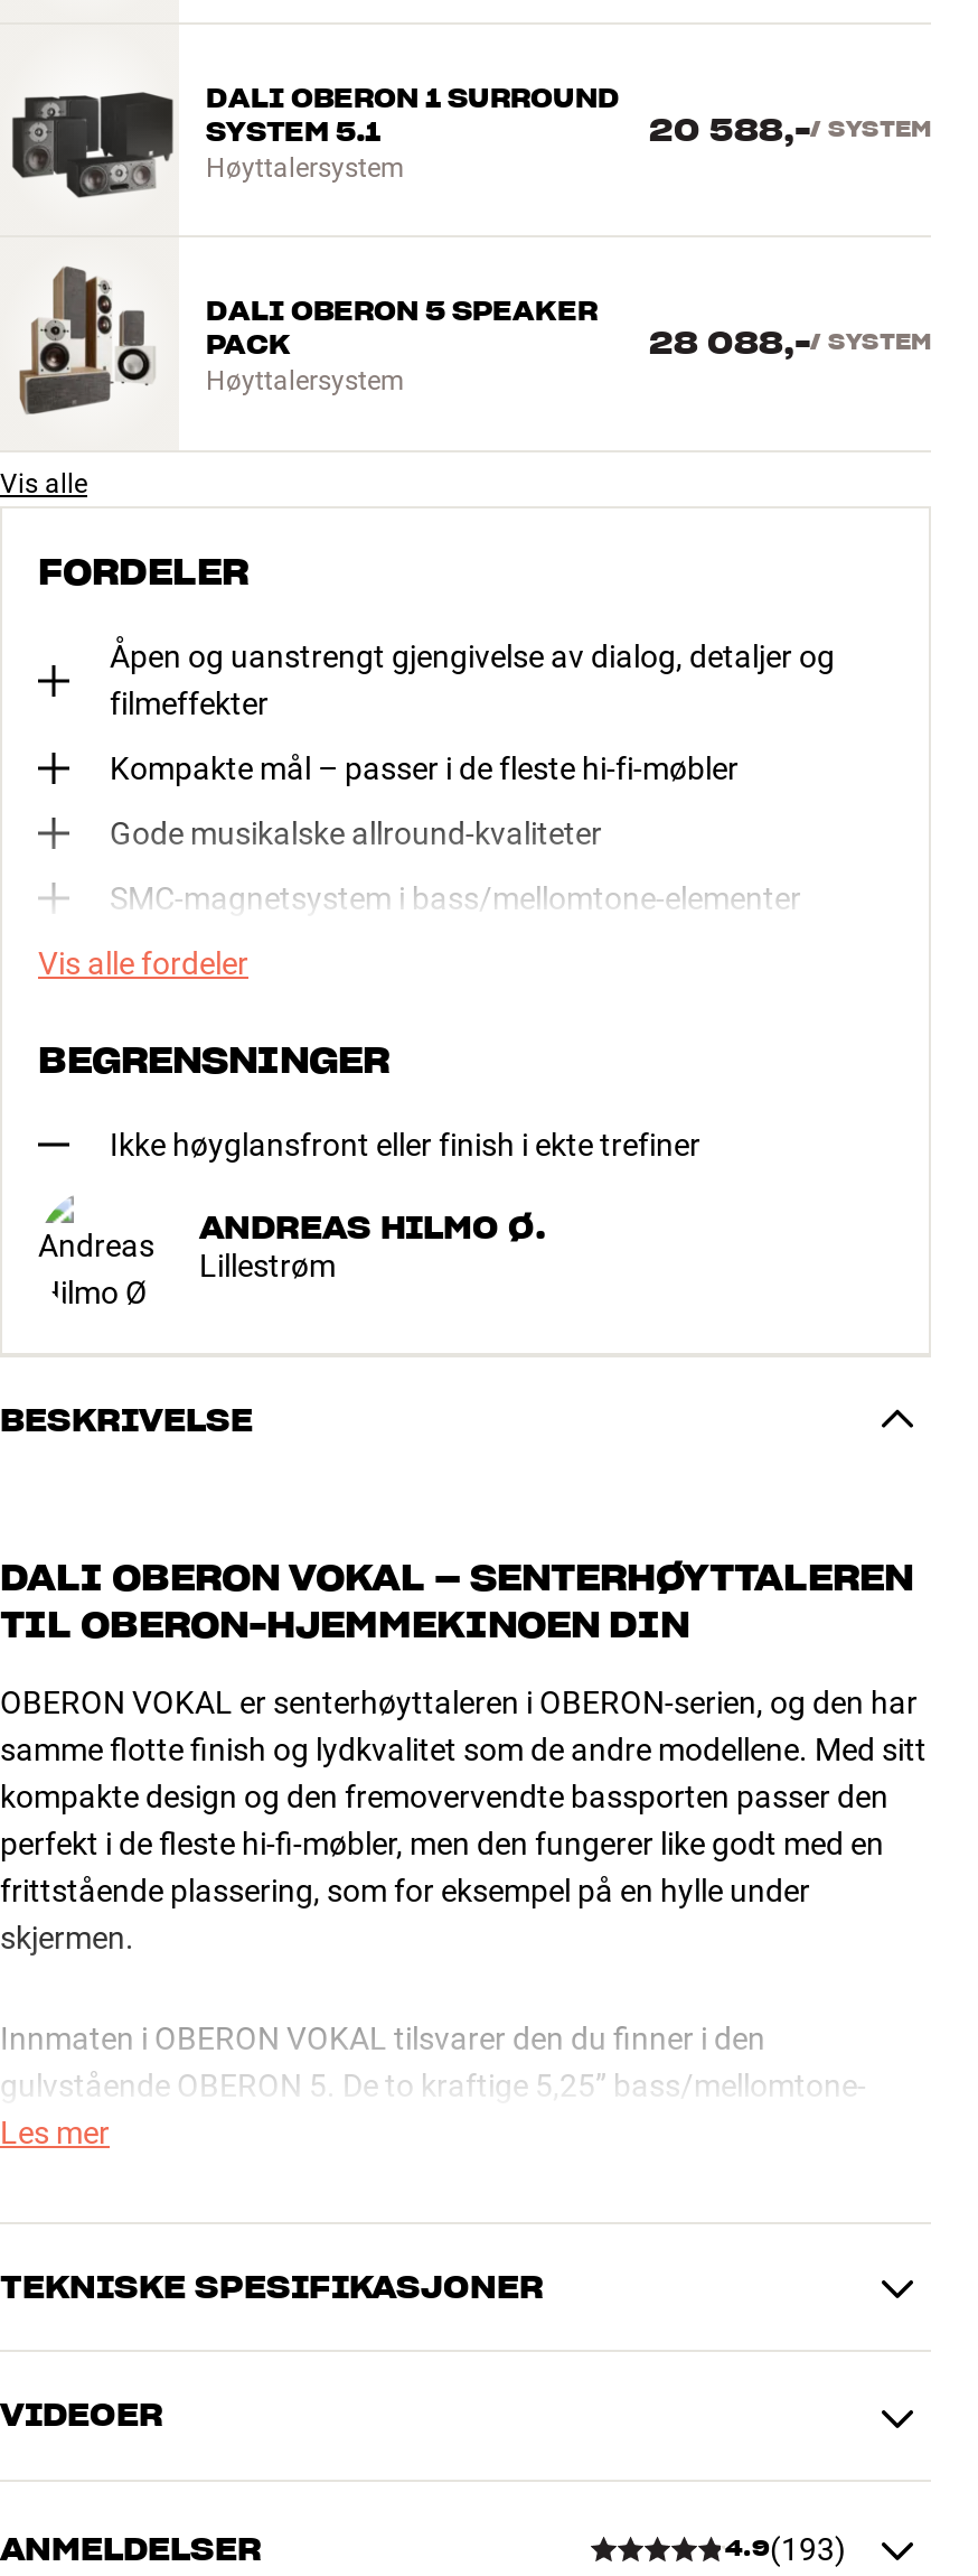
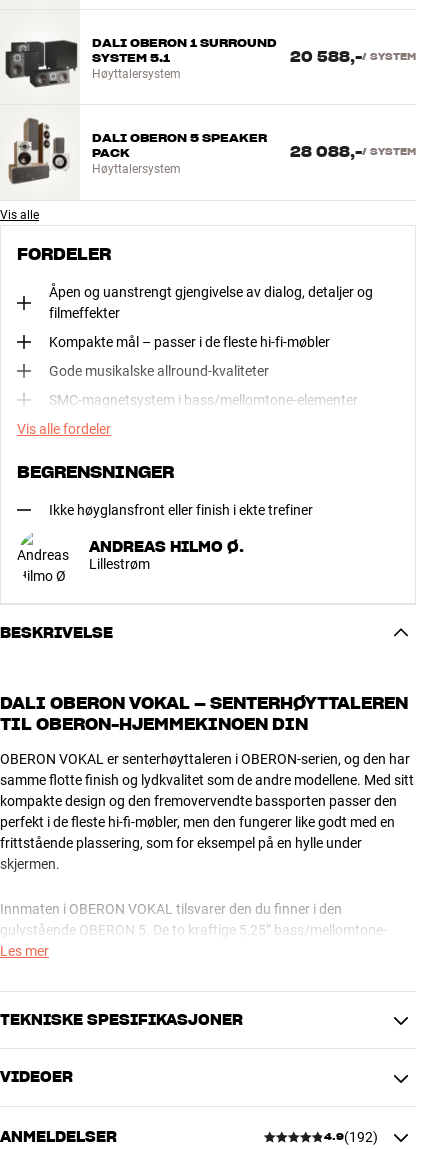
[725,2530,846,2566] 4.9(193) -> [324,1128,378,1144] 4.9(192)

